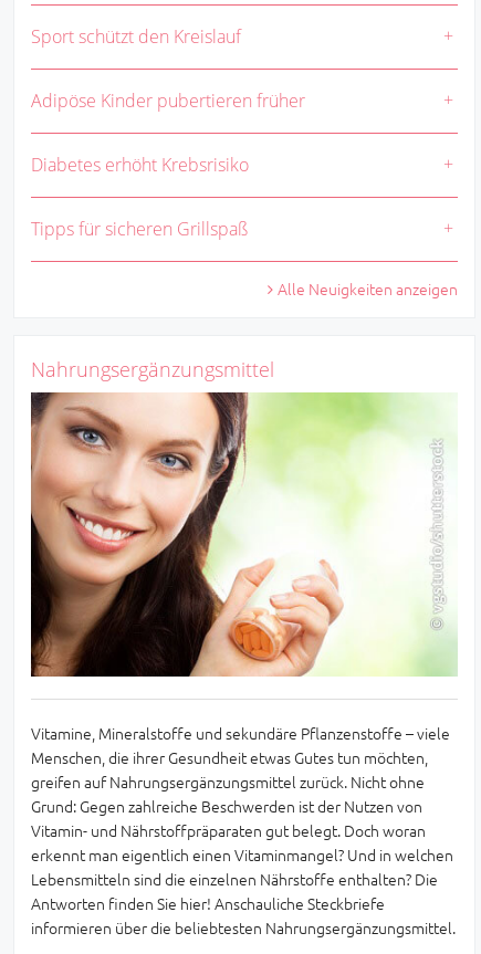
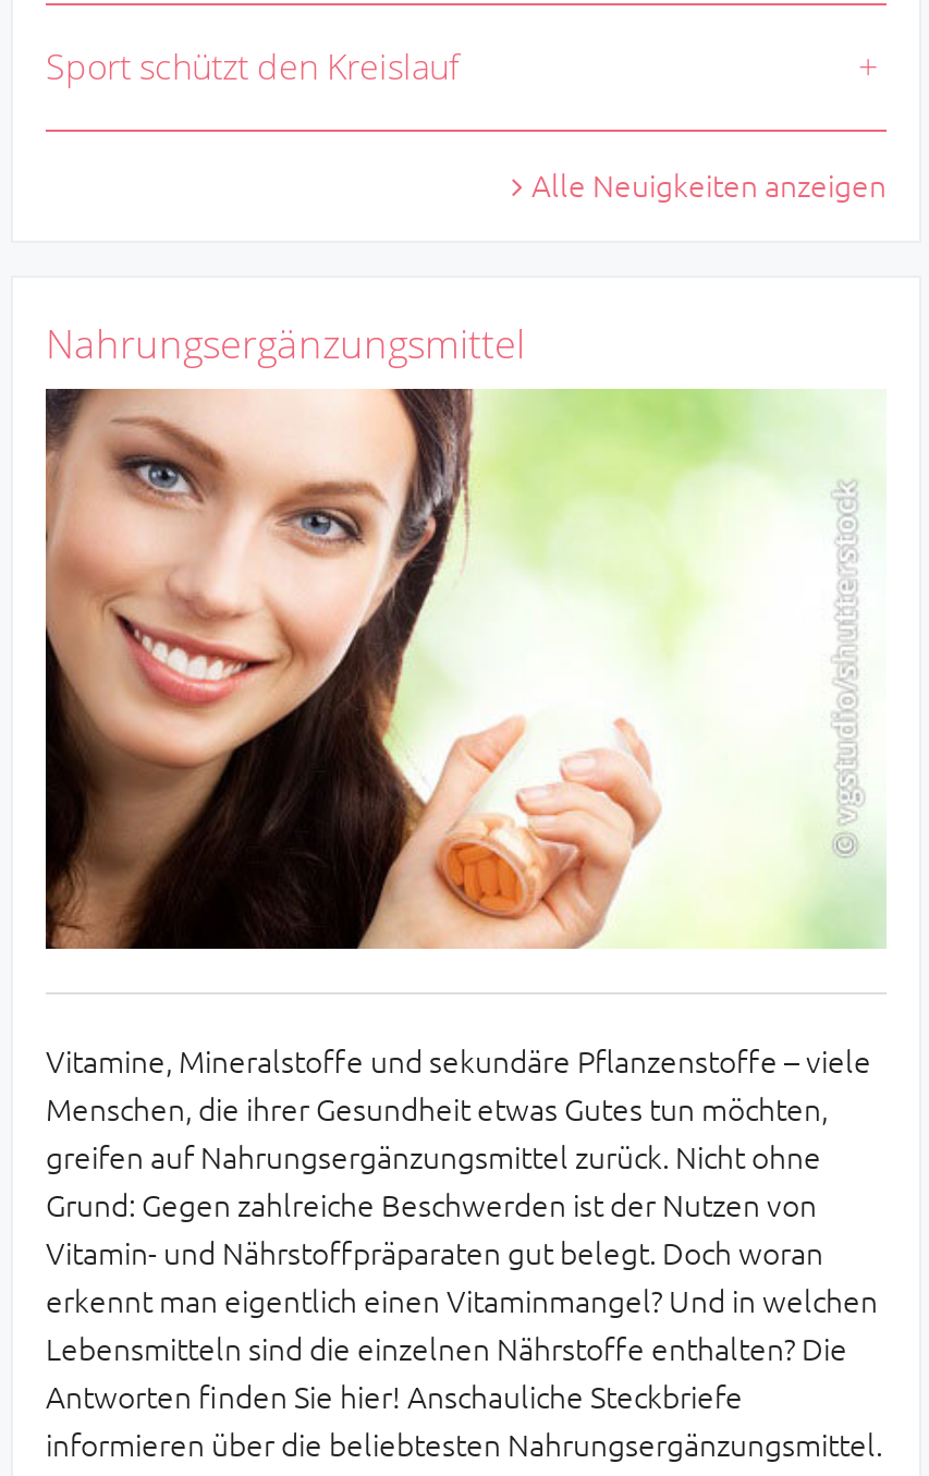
[31,89,305,241] Adipöse Kinder pubertieren früher | Diabetes erhöht Krebsrisiko | Tipps für sicheren Grillspaß -> none

